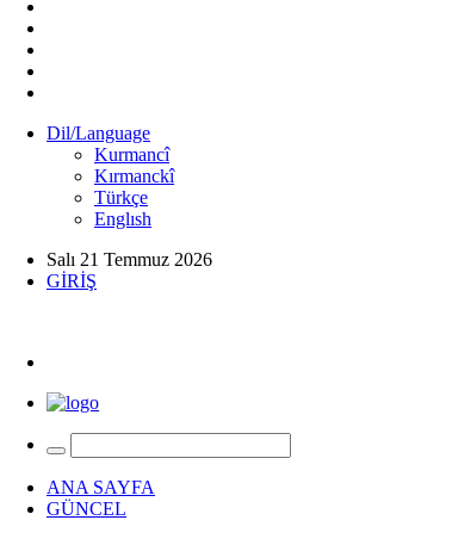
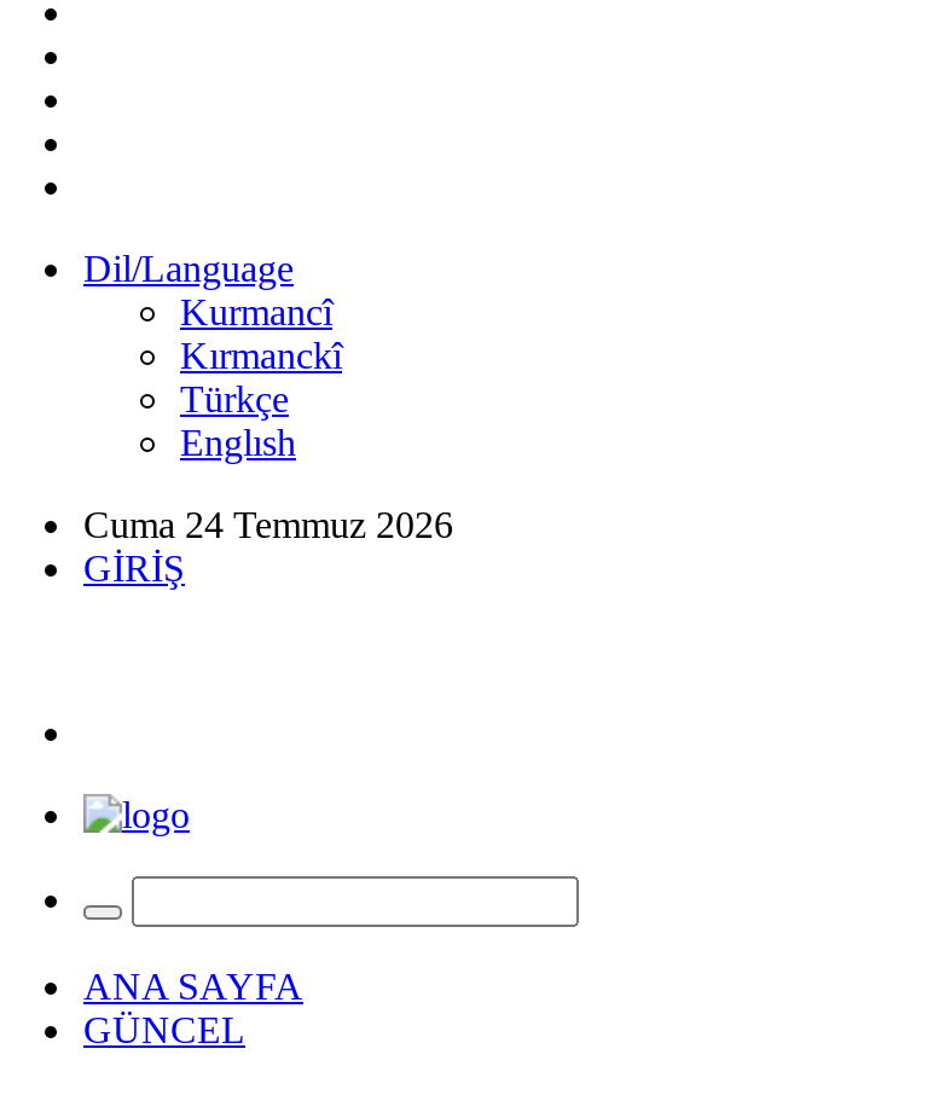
[47,249,212,270] Salı 21 Temmuz 2026 -> [83,504,453,545] Cuma 24 Temmuz 2026

